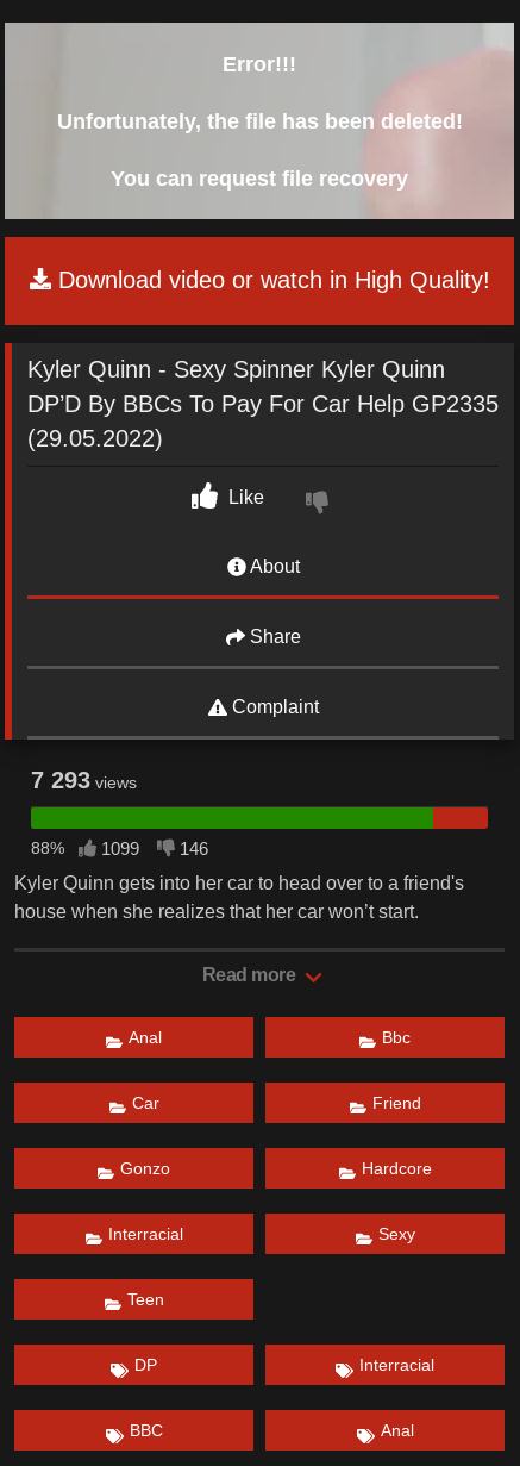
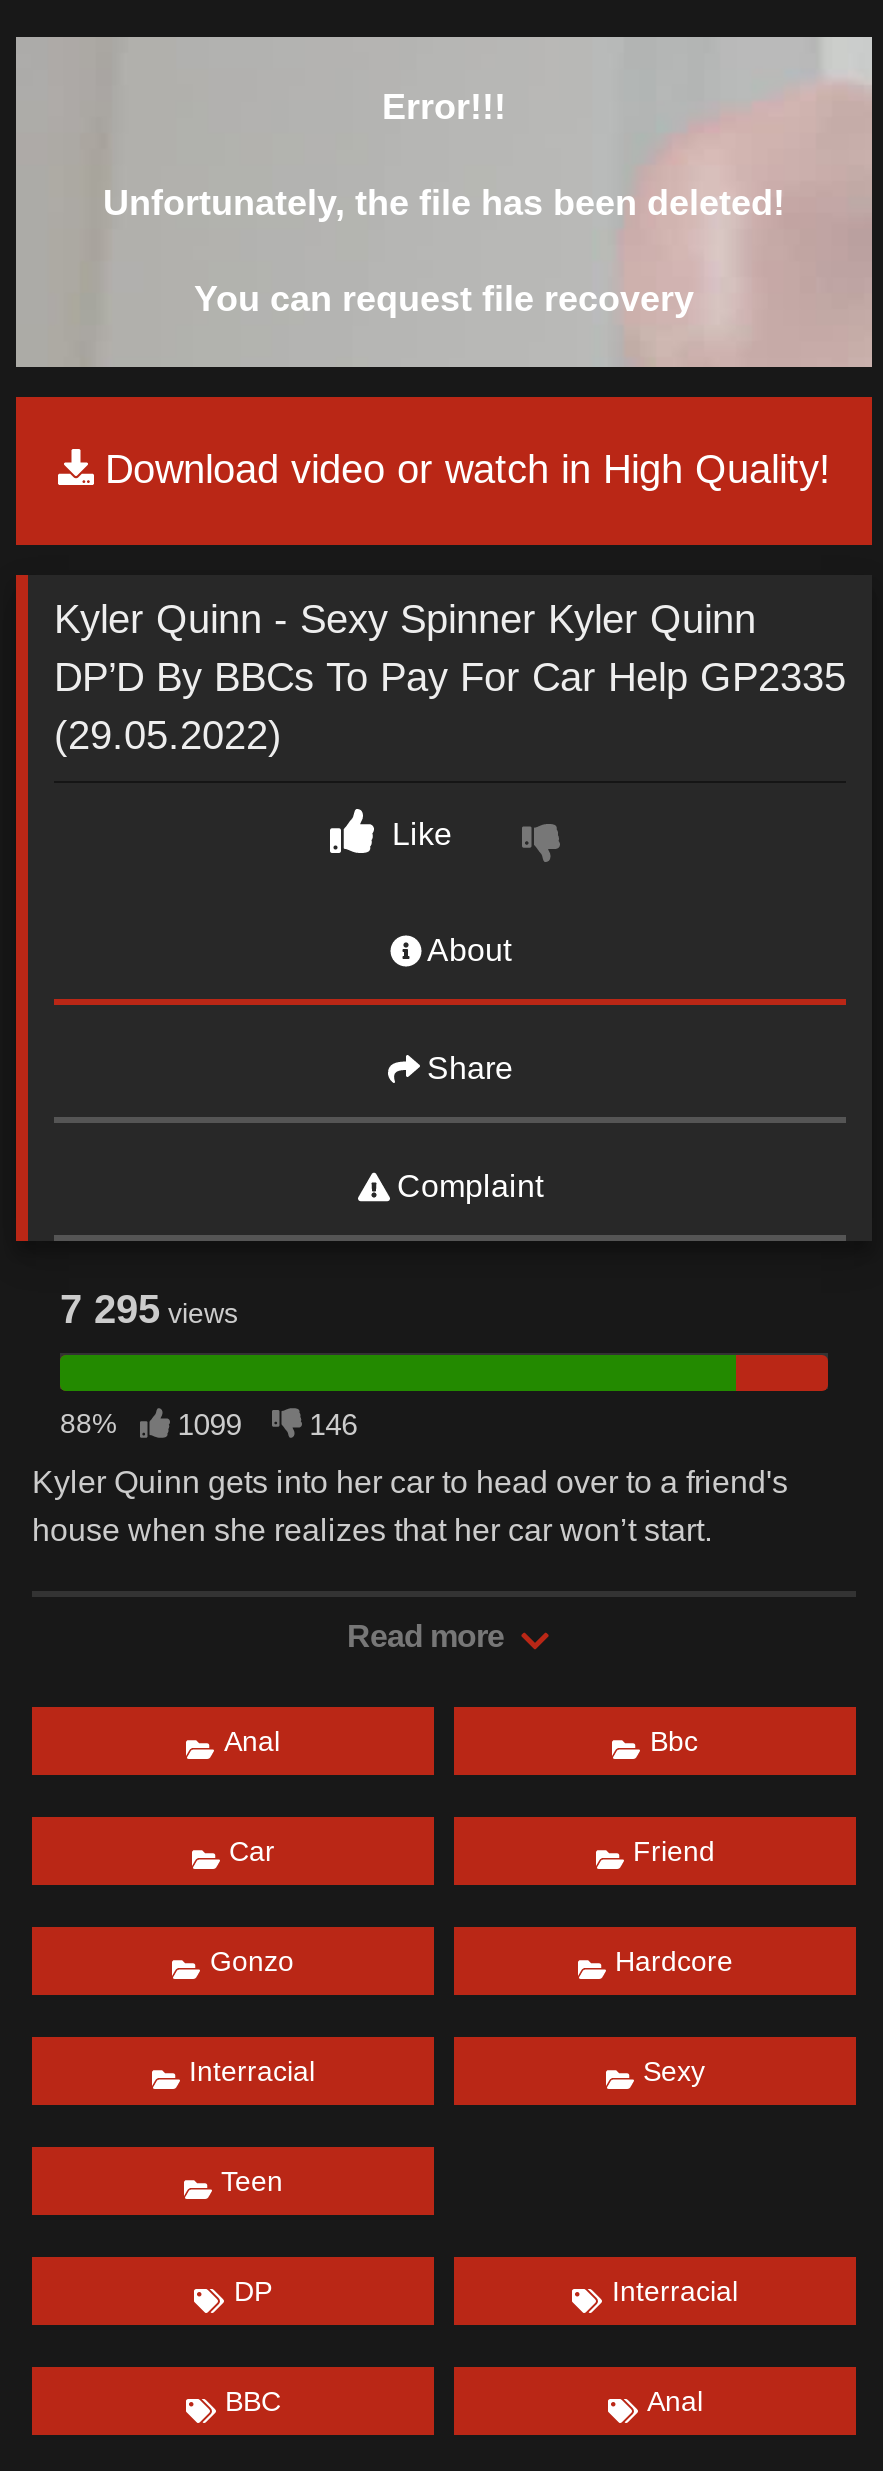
[31,767,137,793] 7 293 views -> [60,1286,238,1330] 7 295 views

